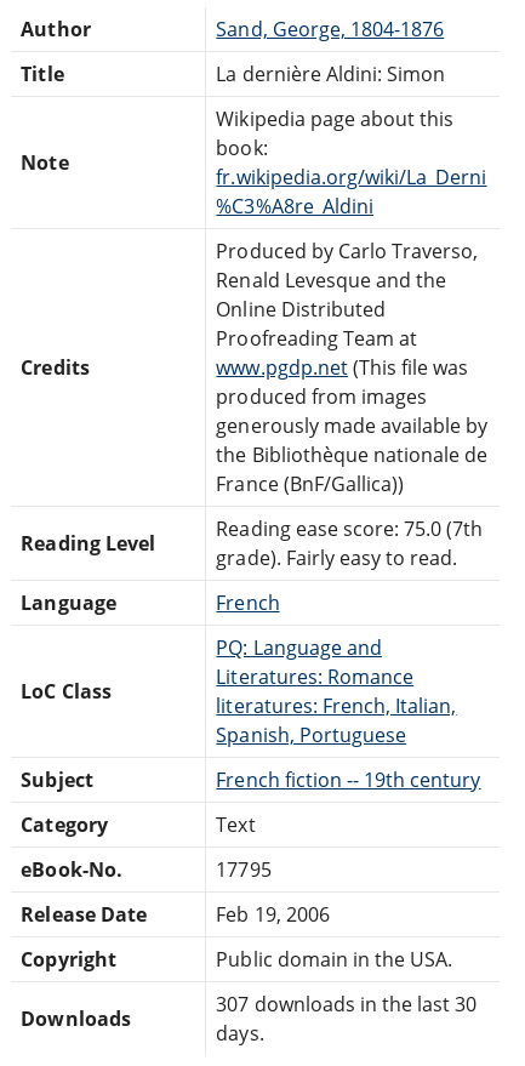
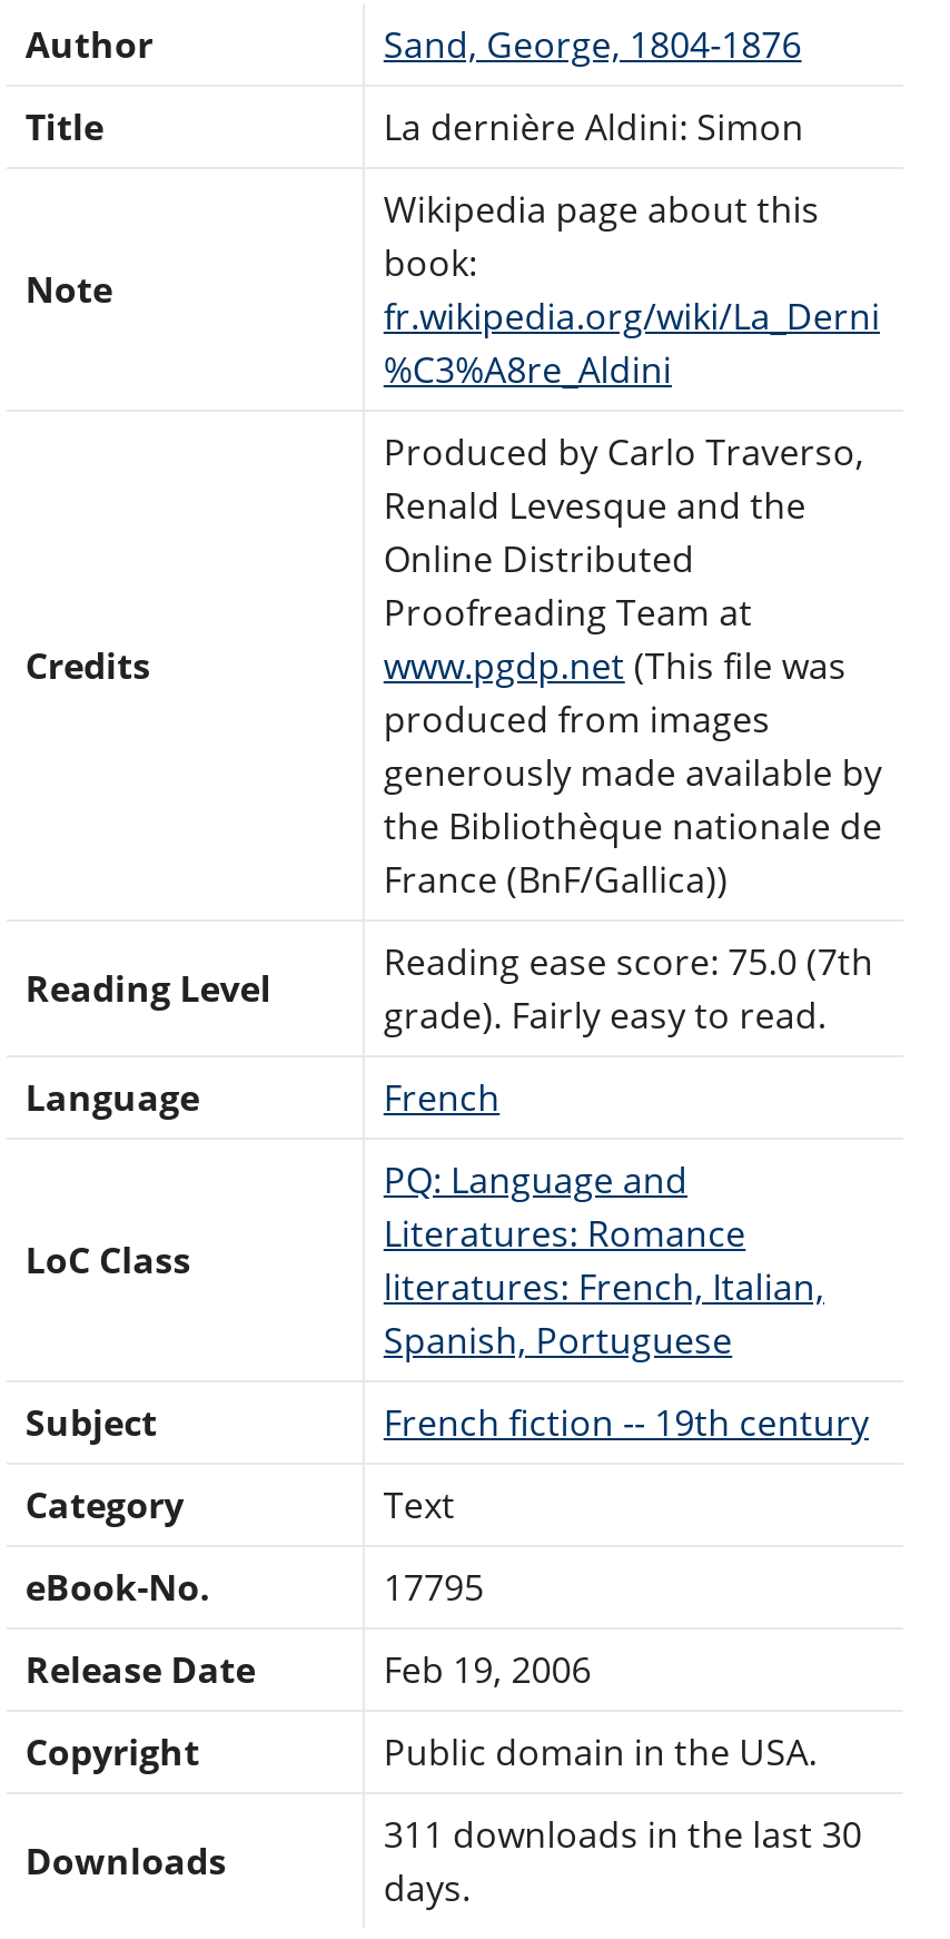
[216,990,477,1017] 307 downloads in the last 30 -> [384,1809,862,1858] 311 downloads in the last 30

